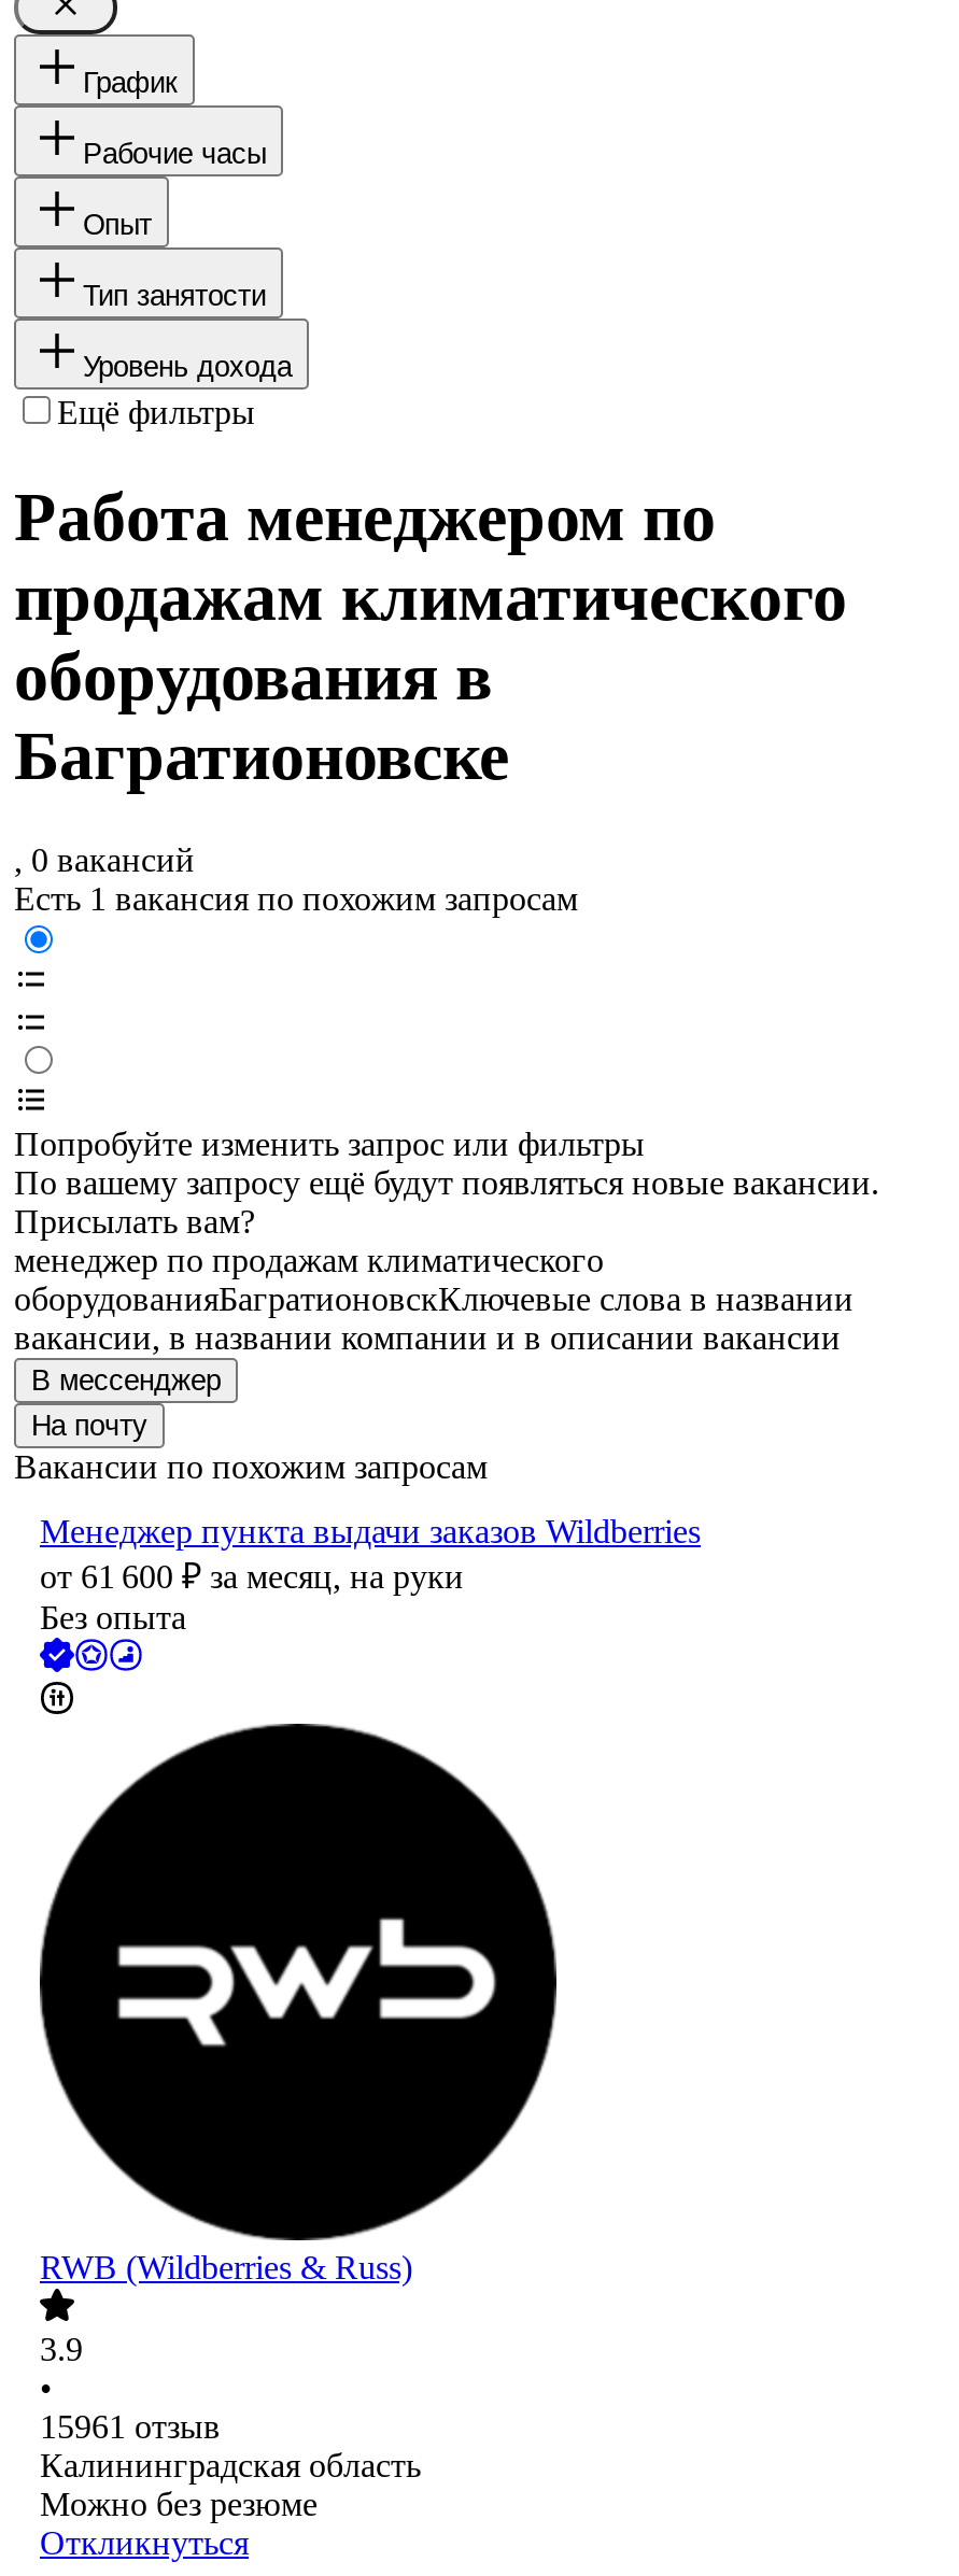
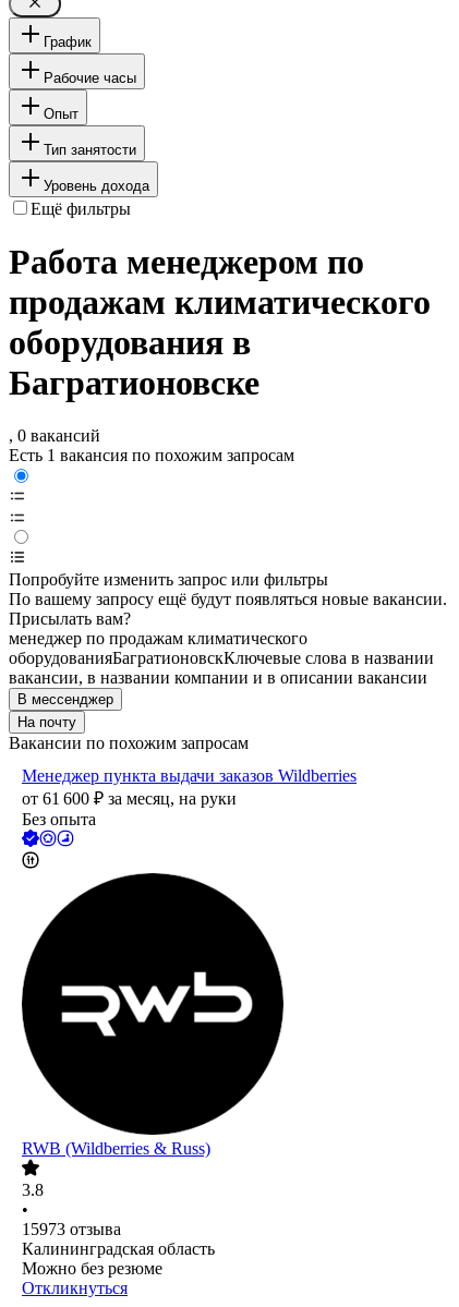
[40,2332,83,2368] 3.9 -> [22,1181,44,1200] 3.8
[40,2409,221,2446] 15961 отзыв -> [22,1220,121,1239] 15973 отзыва

